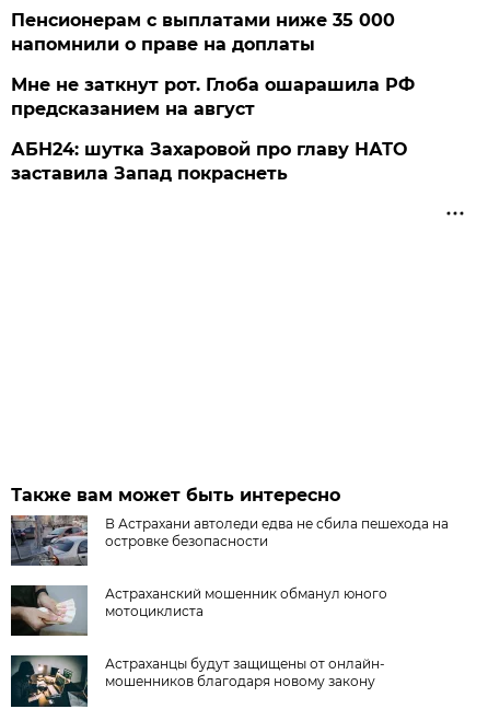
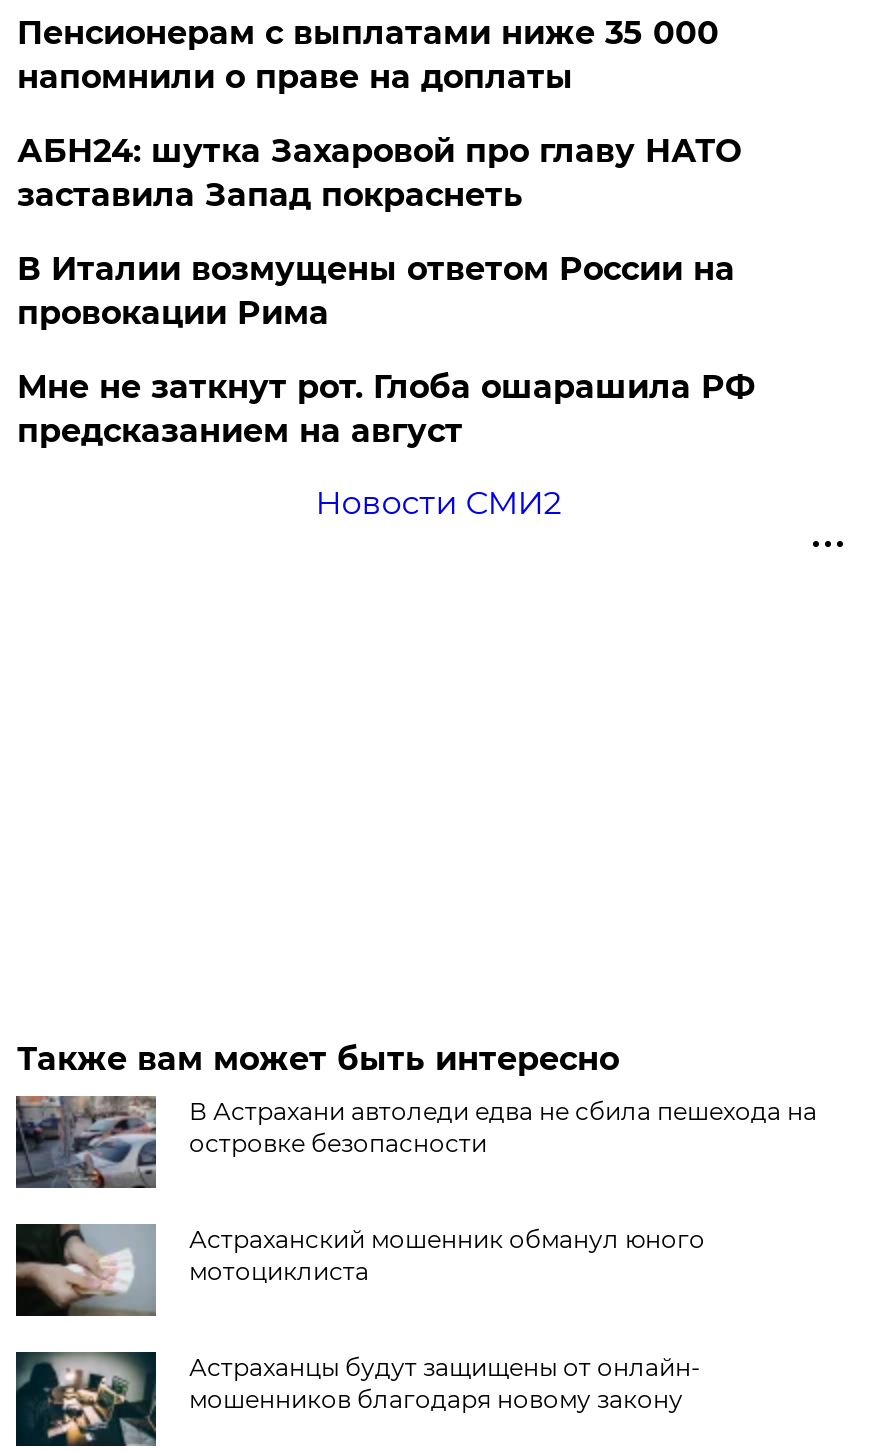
none -> [17,250,735,332] В Италии возмущены ответом России на | провокации Рима
moved [11,74,415,119] -> [17,368,755,450]: Мне не заткнут рот. Глоба ошарашила РФ | предсказанием на август
none -> [315,484,561,522] Новости СМИ2
moved [11,139,407,184] -> [17,132,741,214]: АБН24: шутка Захаровой про главу НАТО | заставила Запад покраснеть

